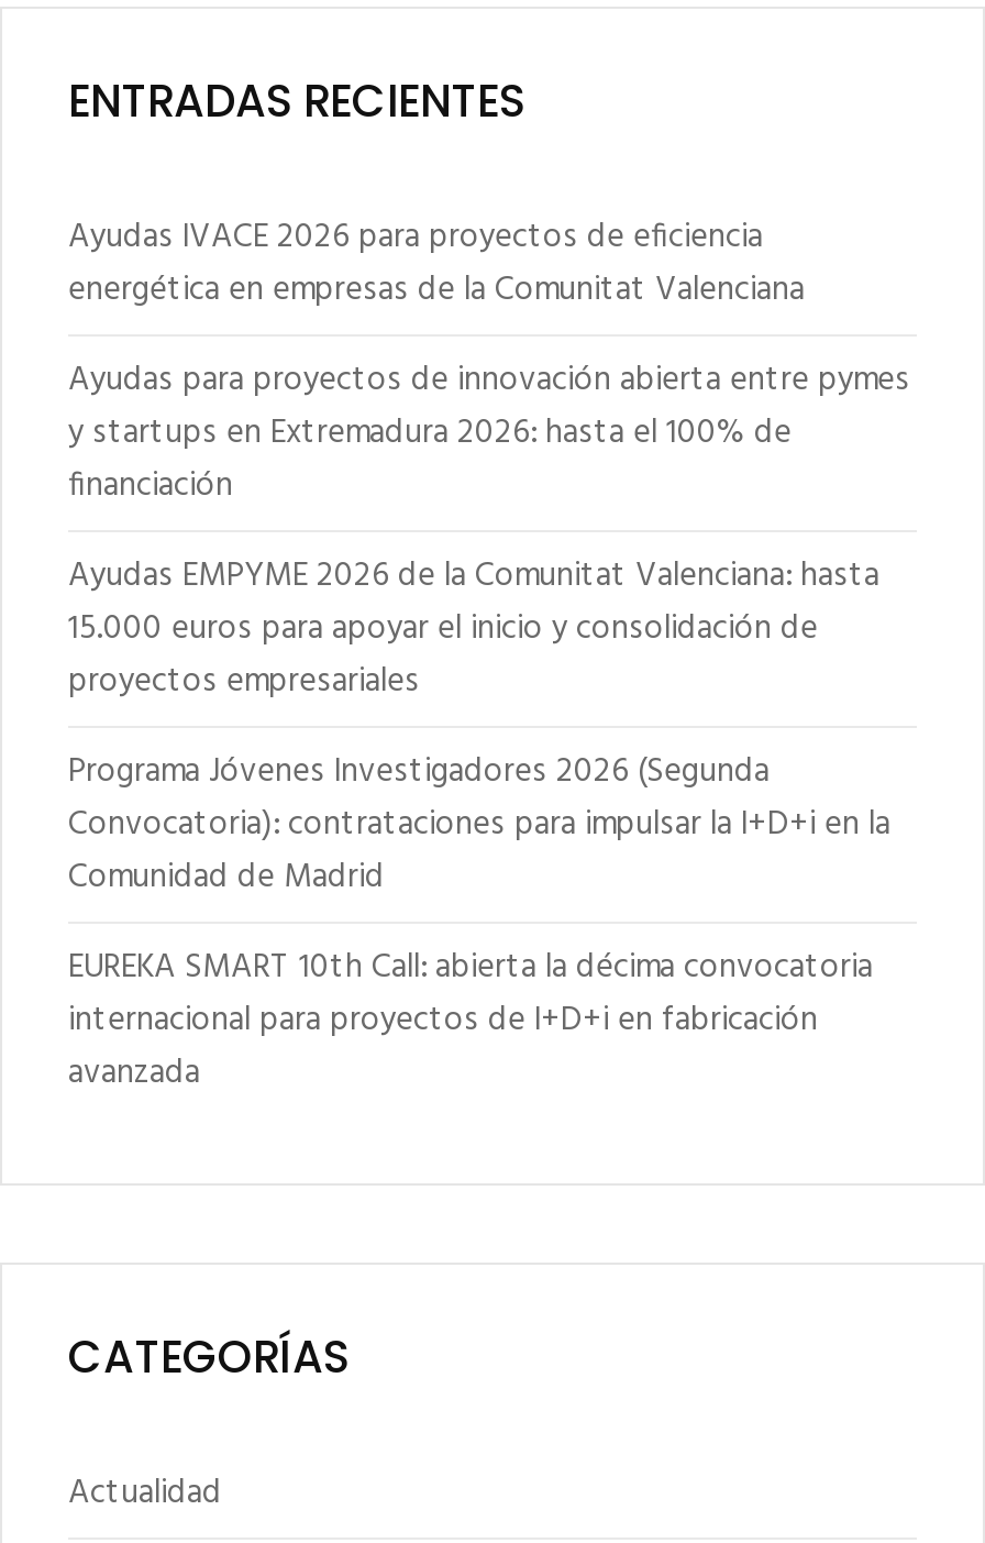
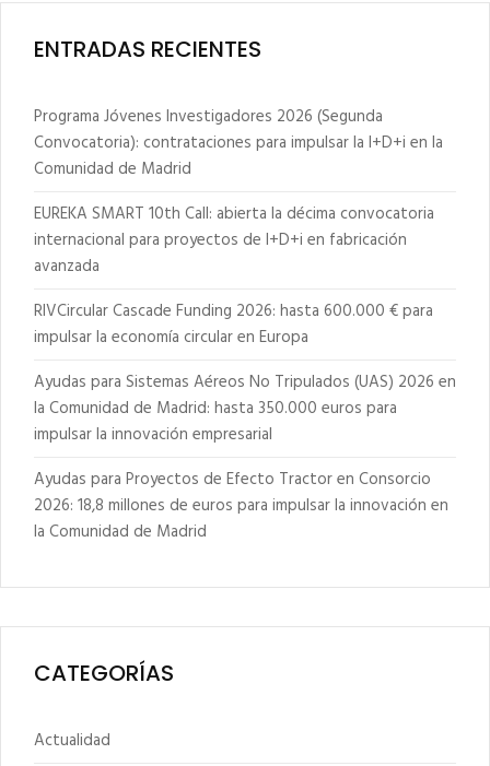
[68,211,910,708] Ayudas IVACE 2026 para proyectos de eficiencia | energética en empresas de la Comunitat Valenciana | Ayudas para proyectos de innovación abierta entre pymes | y startups en Extremadura 2026: hasta el 100% de | financiación | Ayudas EMPYME 2026 de la Comunitat Valenciana: hasta | 15.000 euros para apoyar el inicio y consolidación de | proyectos empresariales -> none
moved [68,745,890,1100] -> [34,104,443,280]: Programa Jóvenes Investigadores 2026 (Segunda | Convocatoria): contrataciones para impulsar la I+D+i en la | Comunidad de Madrid | EUREKA SMART 10th Call: abierta la décima convocatoria | internacional para proyectos de I+D+i en fabricación | avanzada
none -> [34,298,456,545] RIVCircular Cascade Funding 2026: hasta 600.000 € para | impulsar la economía circular en Europa | Ayudas para Sistemas Aéreos No Tripulados (UAS) 2026 en | la Comunidad de Madrid: hasta 350.000 euros para | impulsar la innovación empresarial | Ayudas para Proyectos de Efecto Tractor en Consorcio | 2026: 18,8 millones de euros para impulsar la innovación en | la Comunidad de Madrid

